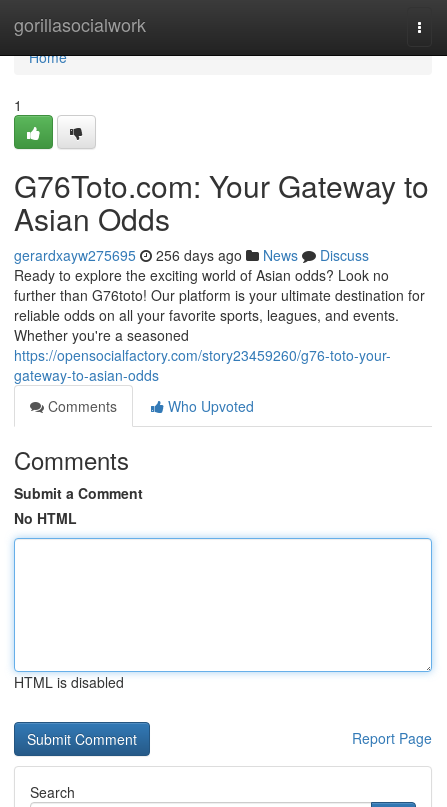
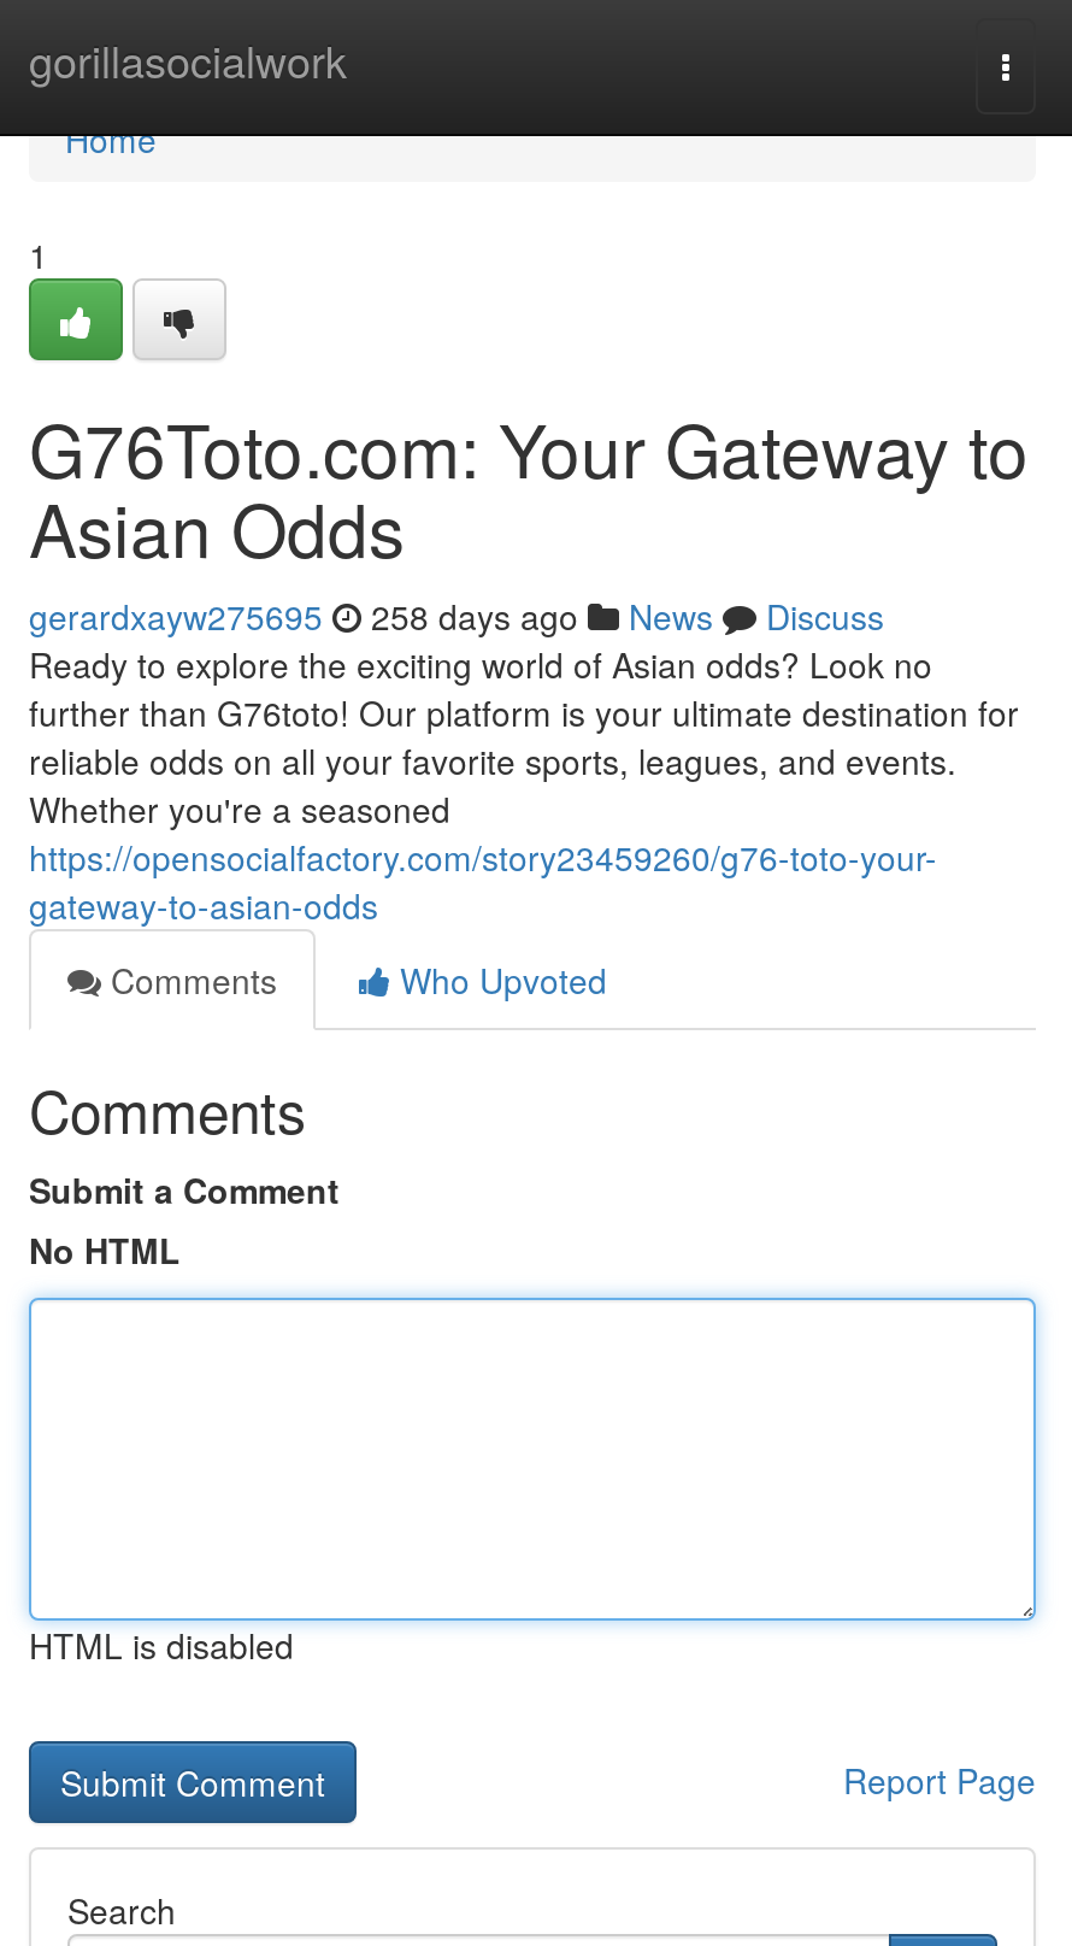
[14,245,369,265] gerardxayw275695 256 days ago News Discuss -> [29,592,884,640] gerardxayw275695 258 days ago News Discuss

